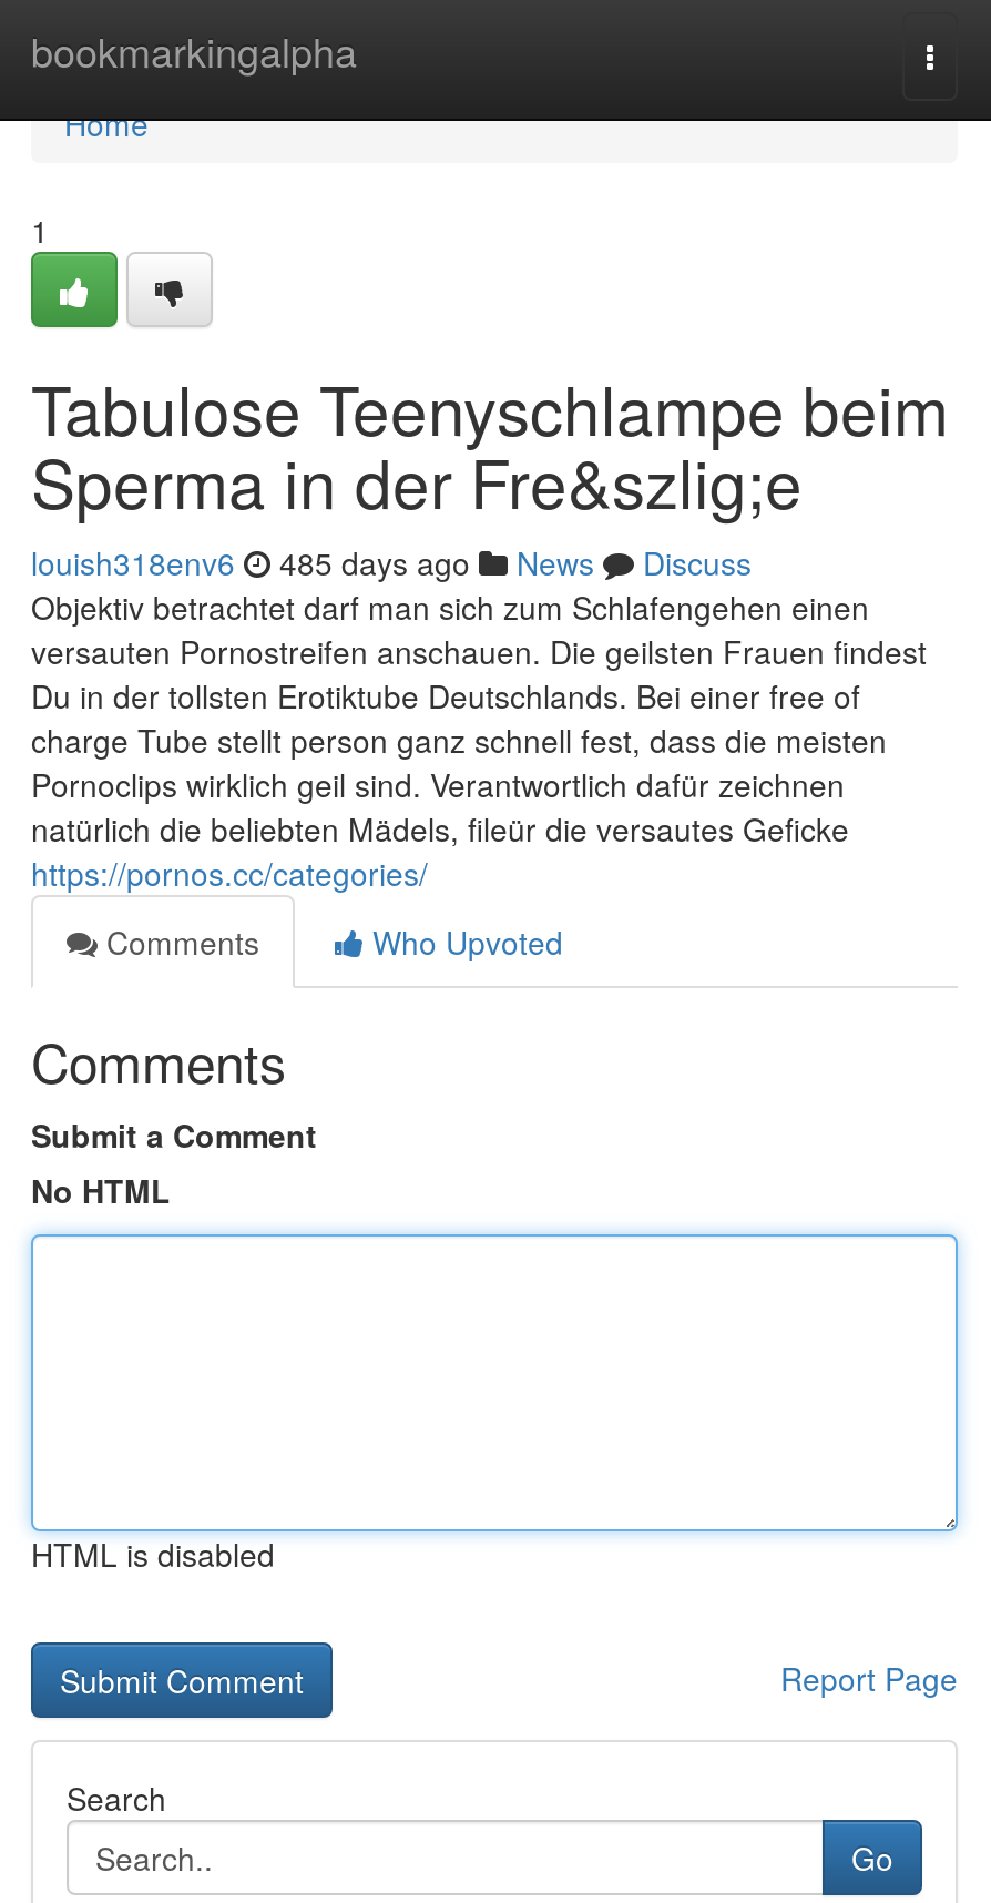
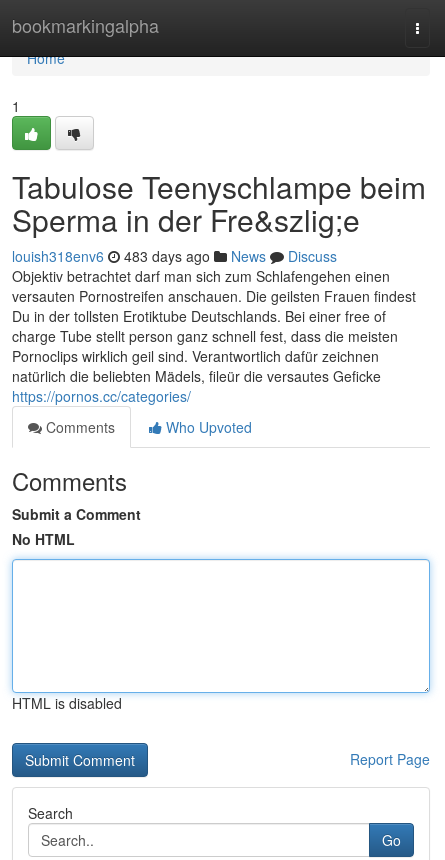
[31,540,752,584] louish318env6 485 days ago News Discuss -> [12,246,337,266] louish318env6 483 days ago News Discuss

